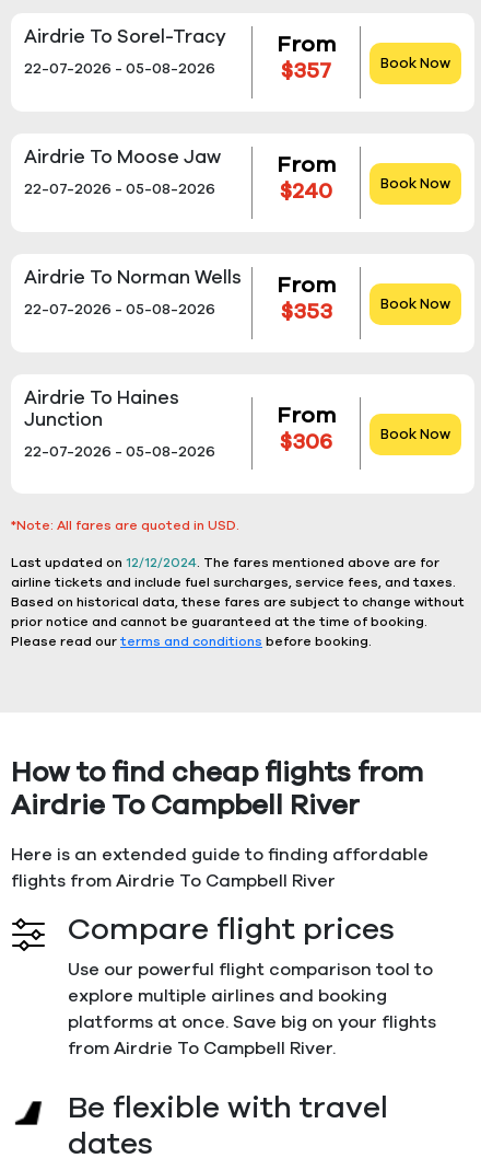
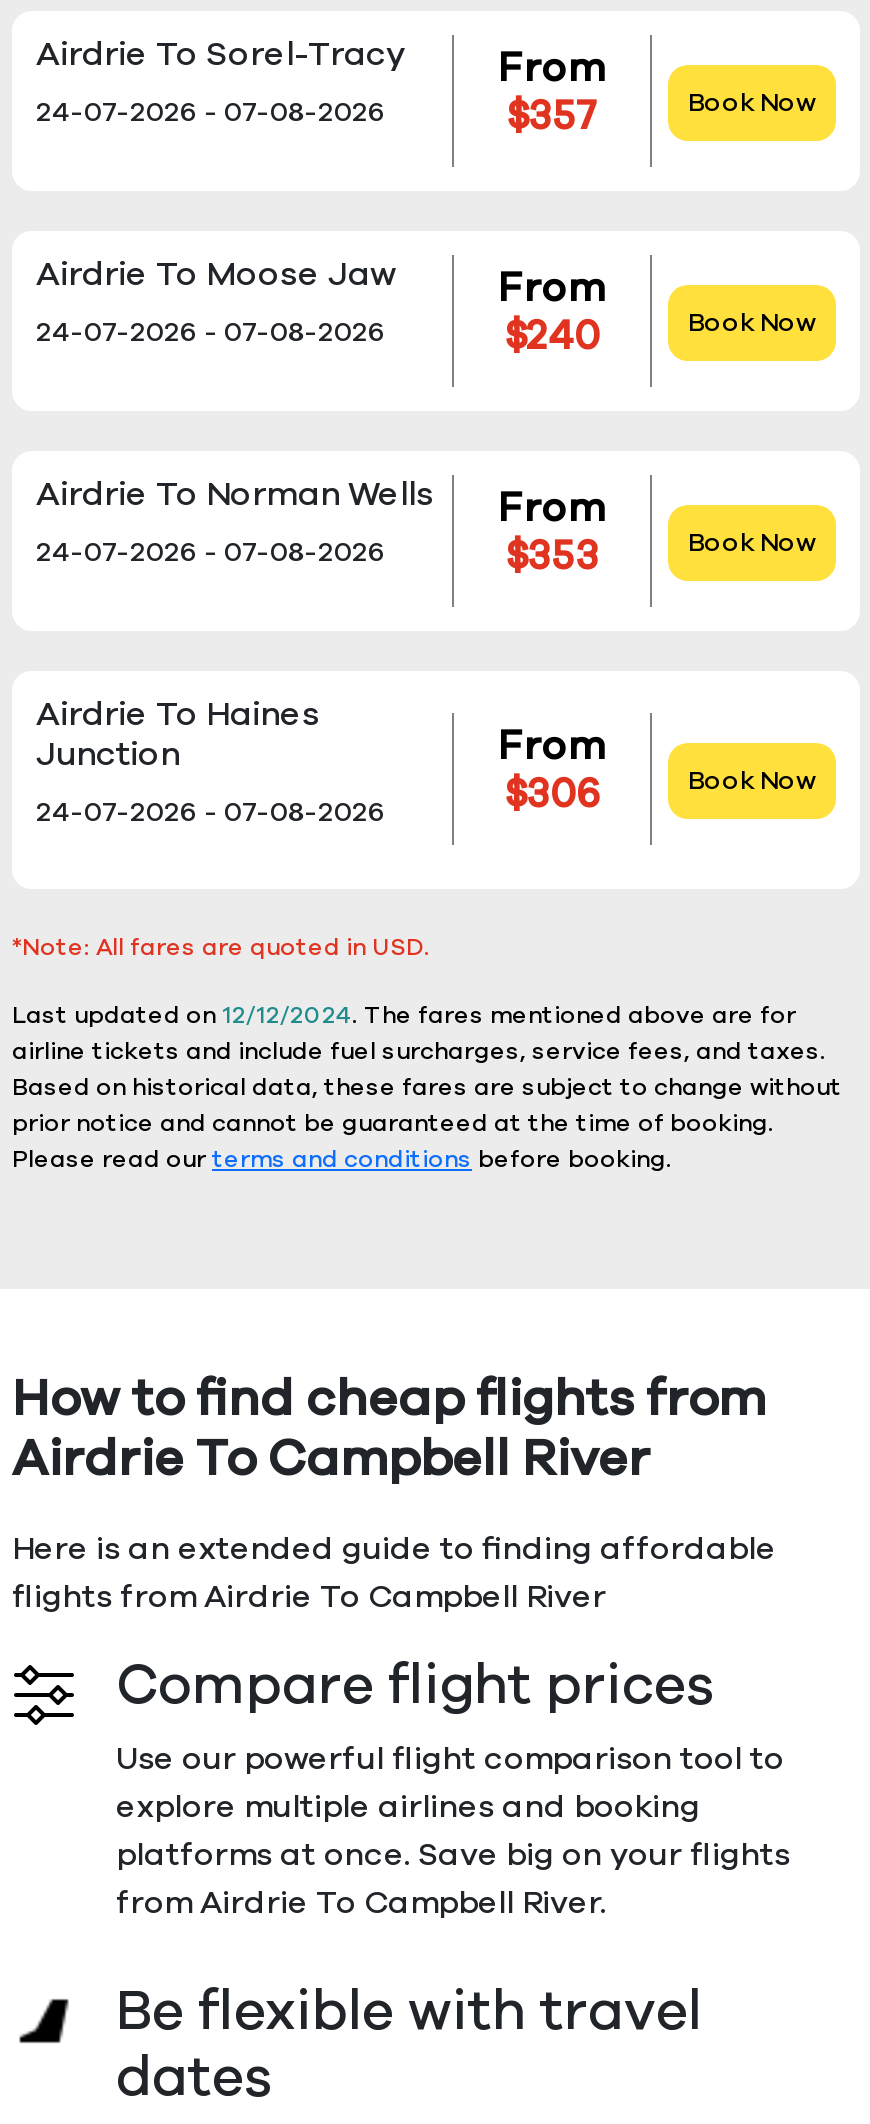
[24,59,215,79] 22-07-2026 - 05-08-2026 -> [36,94,386,132] 24-07-2026 - 07-08-2026
[24,179,215,200] 22-07-2026 - 05-08-2026 -> [36,314,386,352] 24-07-2026 - 07-08-2026
[24,299,215,320] 22-07-2026 - 05-08-2026 -> [36,534,386,572] 24-07-2026 - 07-08-2026
[24,441,215,462] 22-07-2026 - 05-08-2026 -> [36,793,386,831] 24-07-2026 - 07-08-2026

